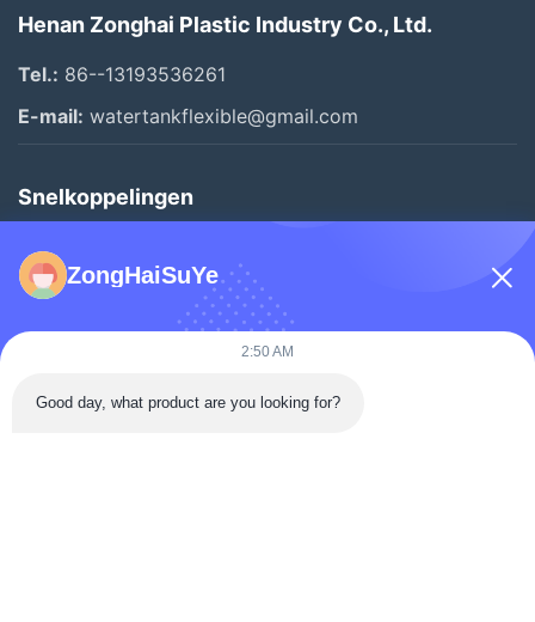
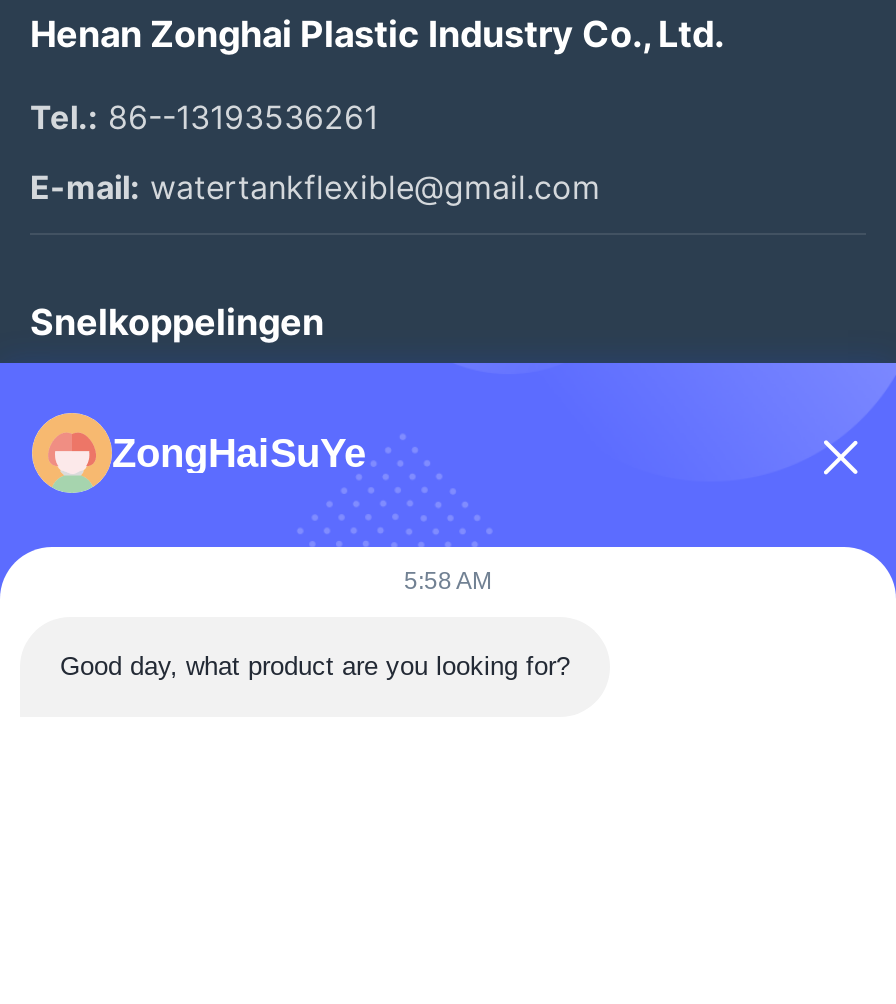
[241,343,294,360] 2:50 AM -> [404,567,492,595] 5:58 AM

